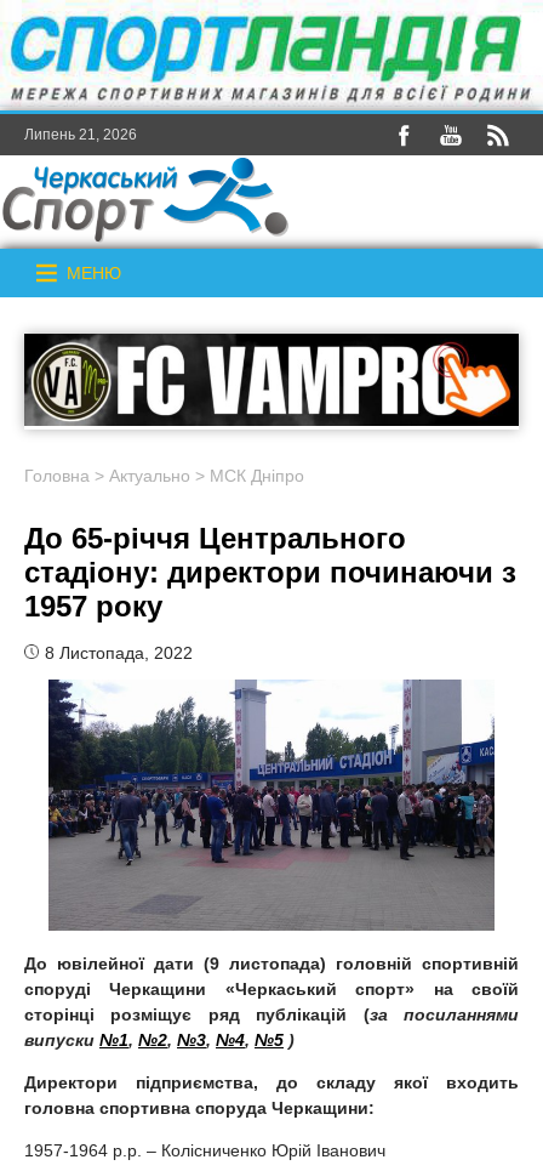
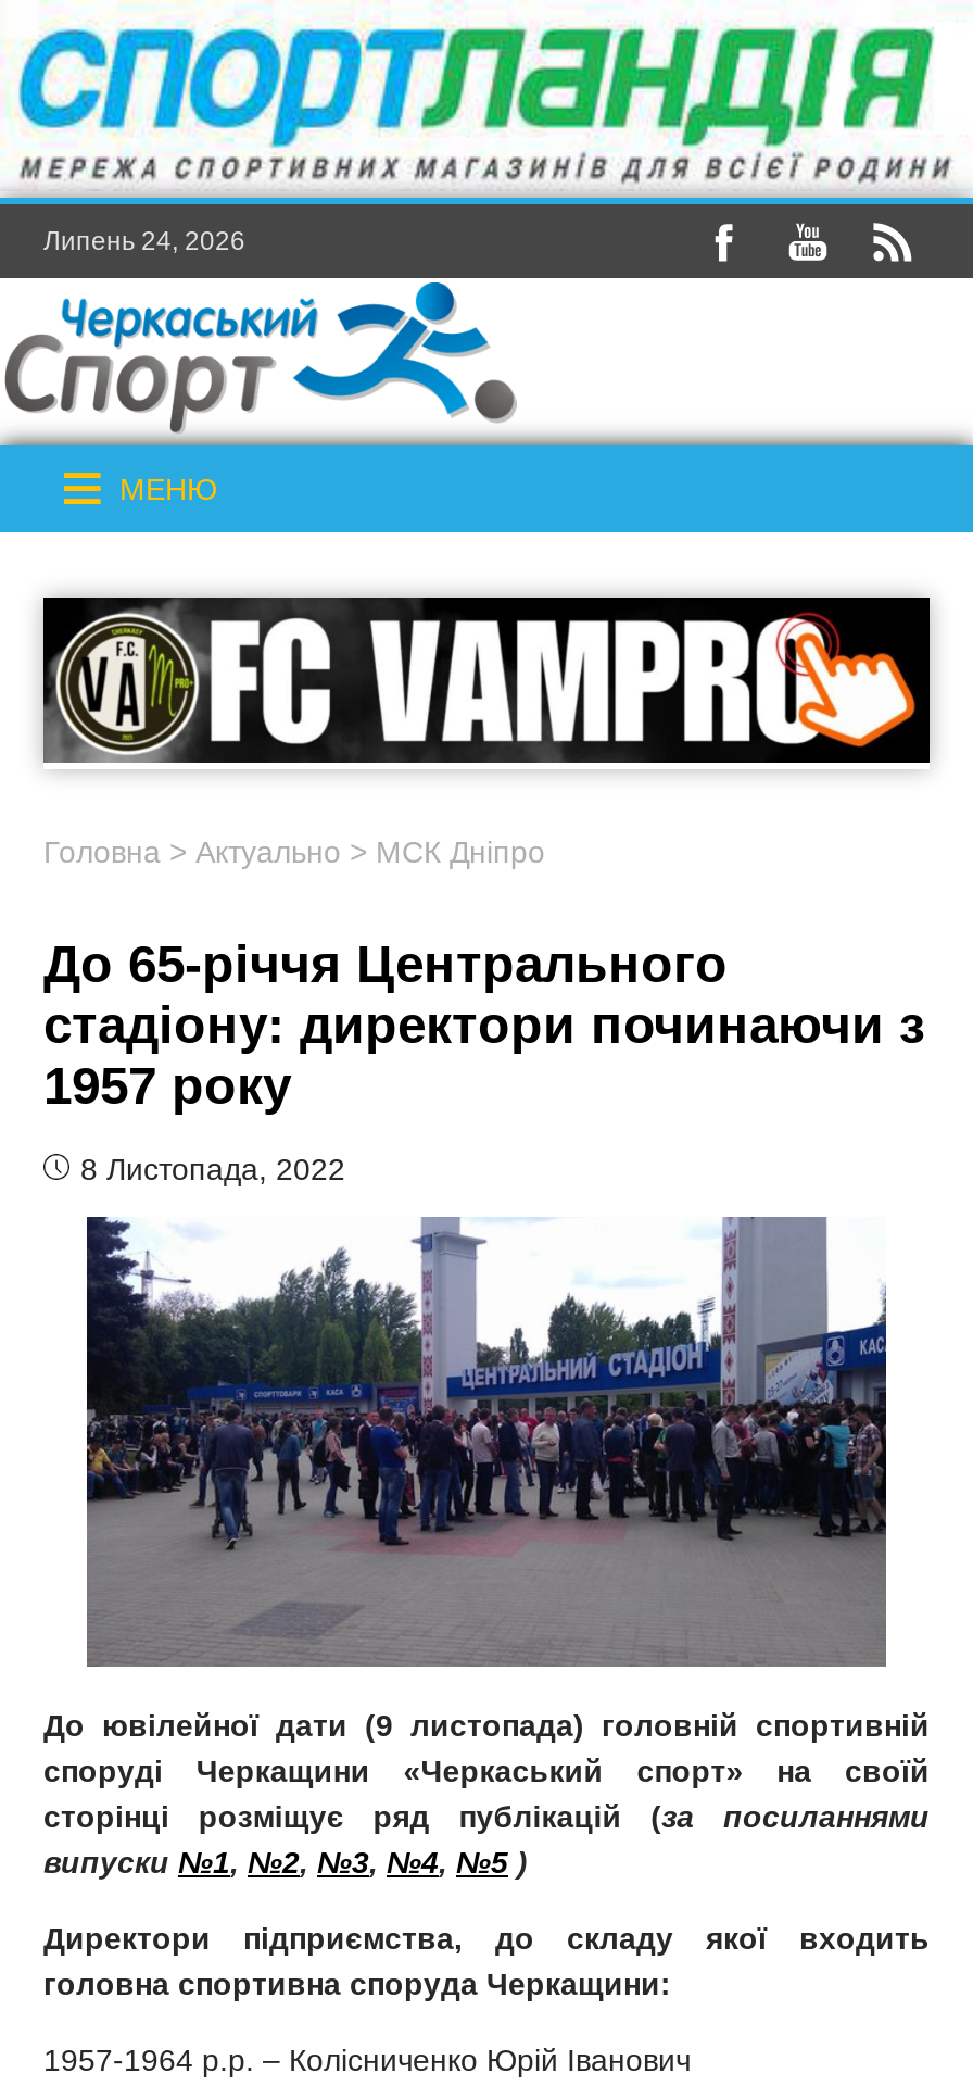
[24,126,137,143] Липень 21, 2026 -> [43,225,245,256] Липень 24, 2026

